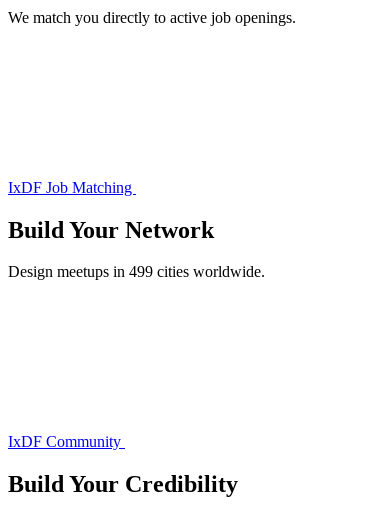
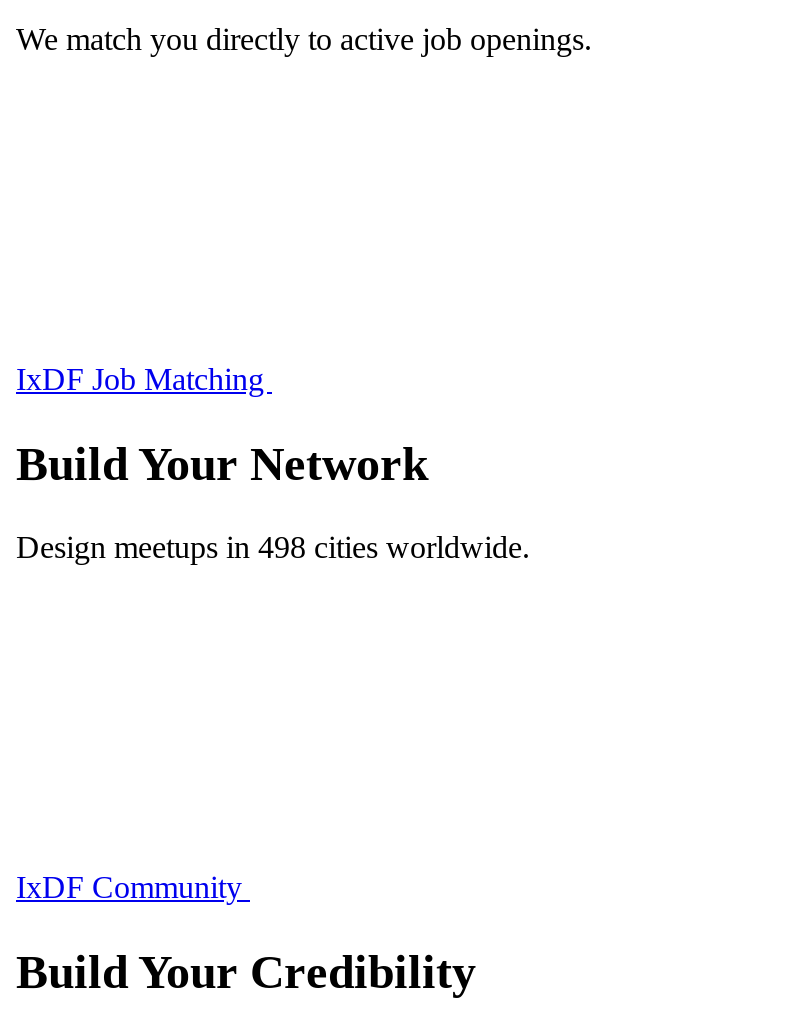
[8,263,265,280] Design meetups in 499 cities worldwide. -> [16,531,530,565] Design meetups in 498 cities worldwide.

